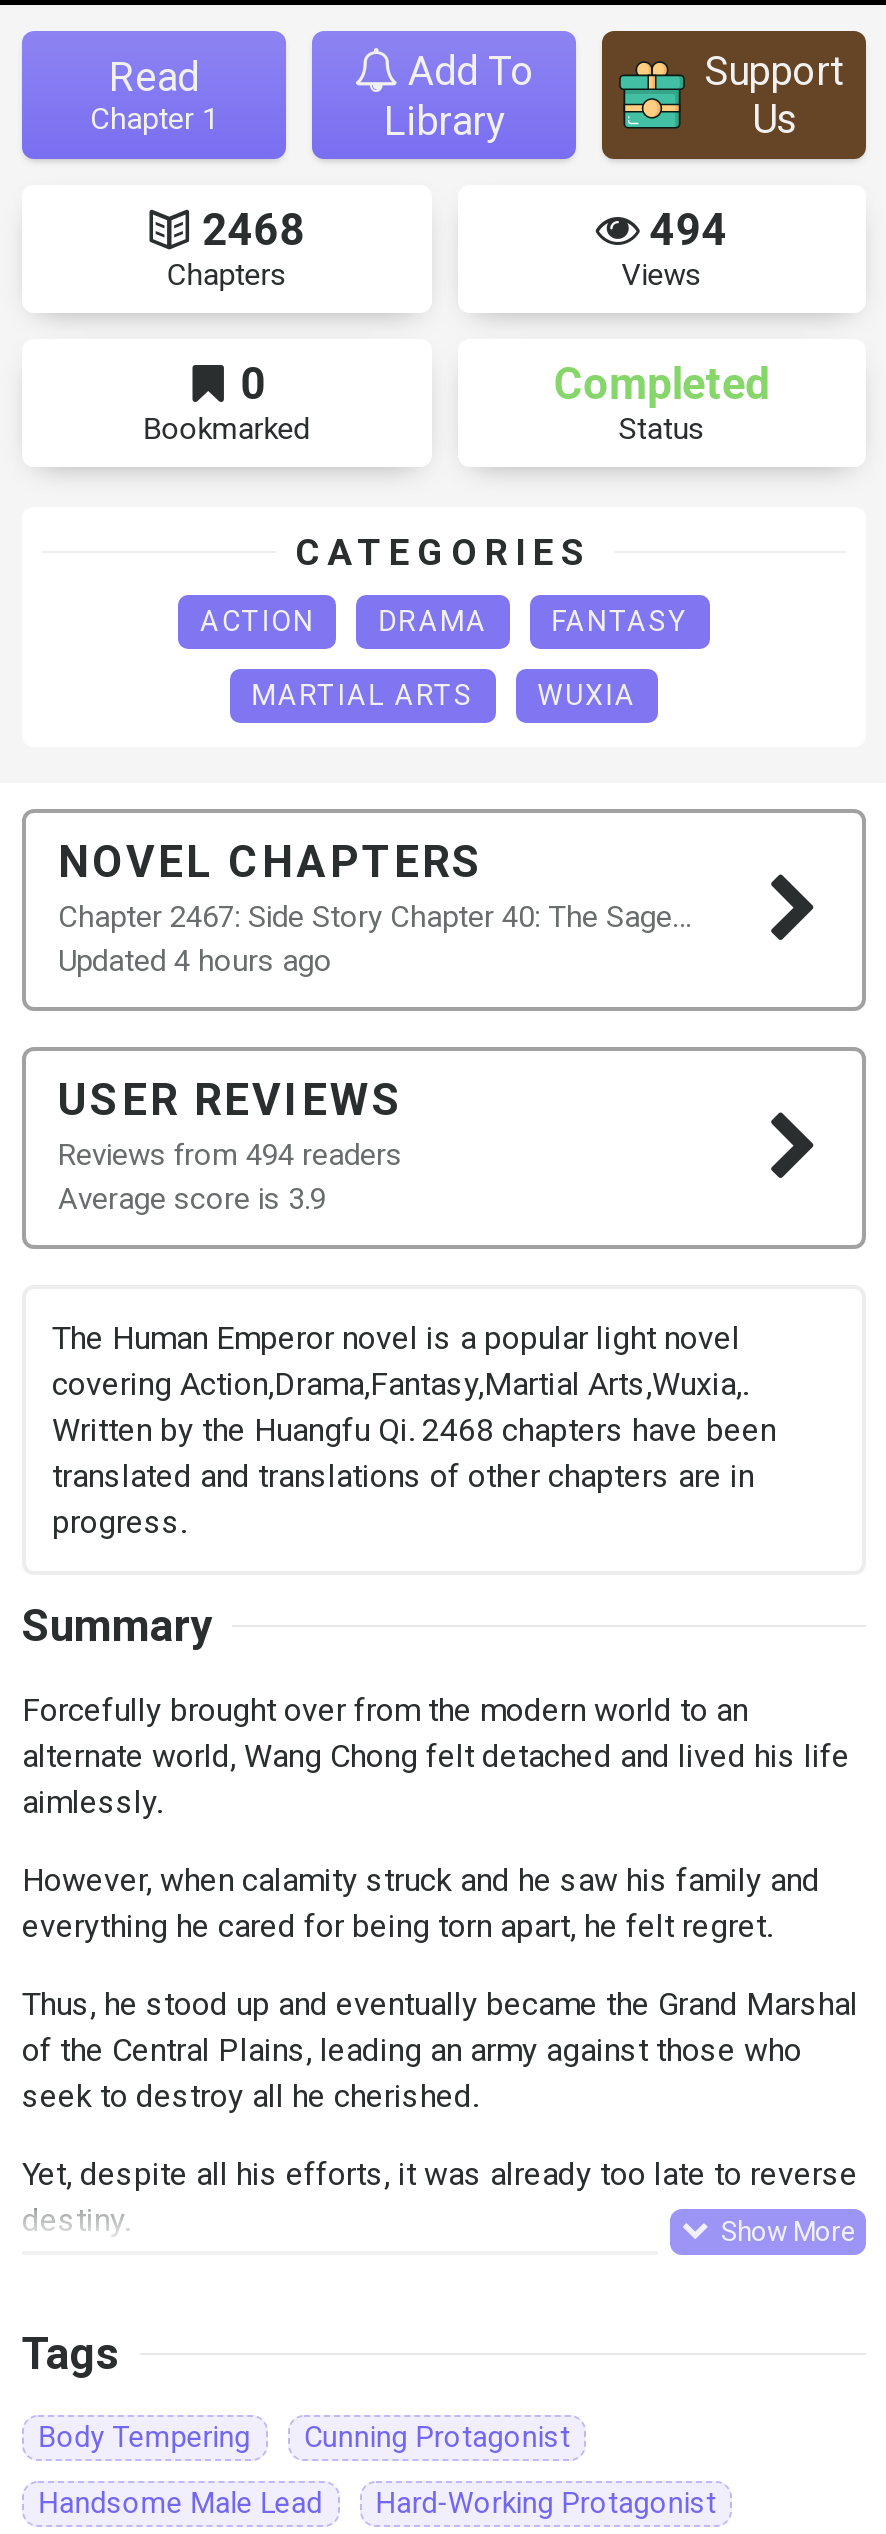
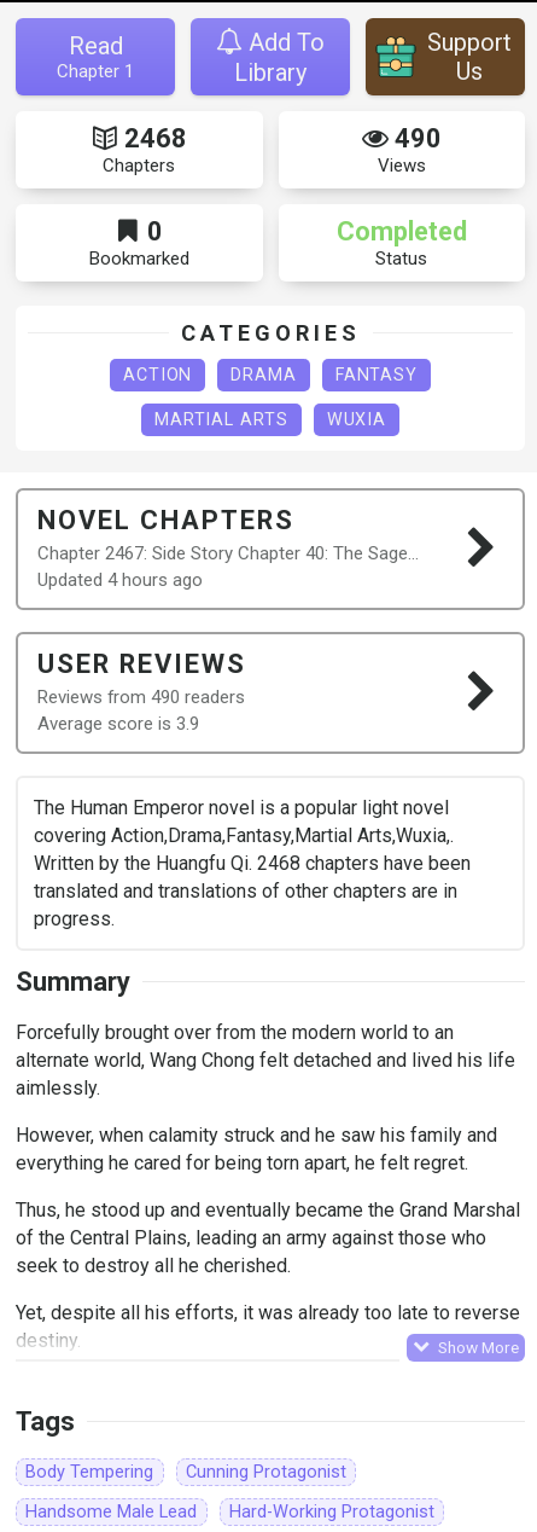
[639,205,727,255] 494 -> [388,123,441,154] 490
[58,1137,402,1173] Reviews from 494 readers -> [37,686,245,708] Reviews from 490 readers

